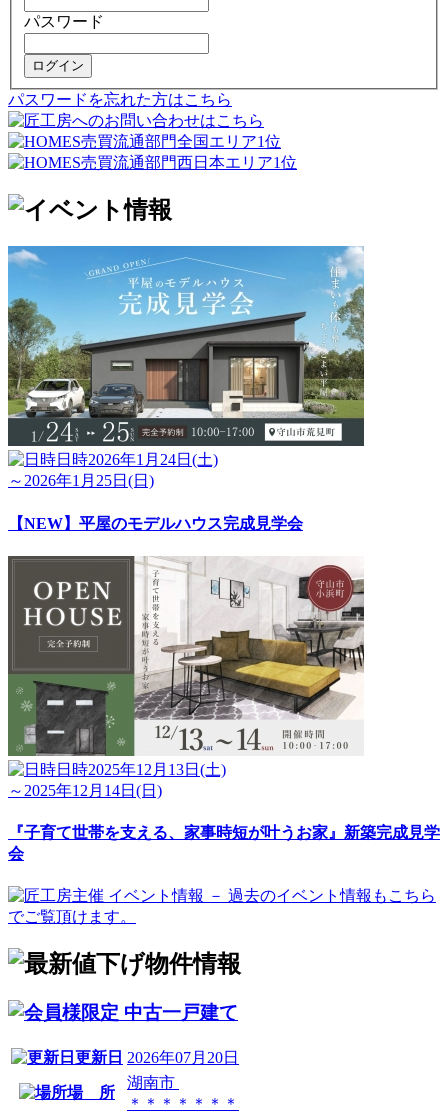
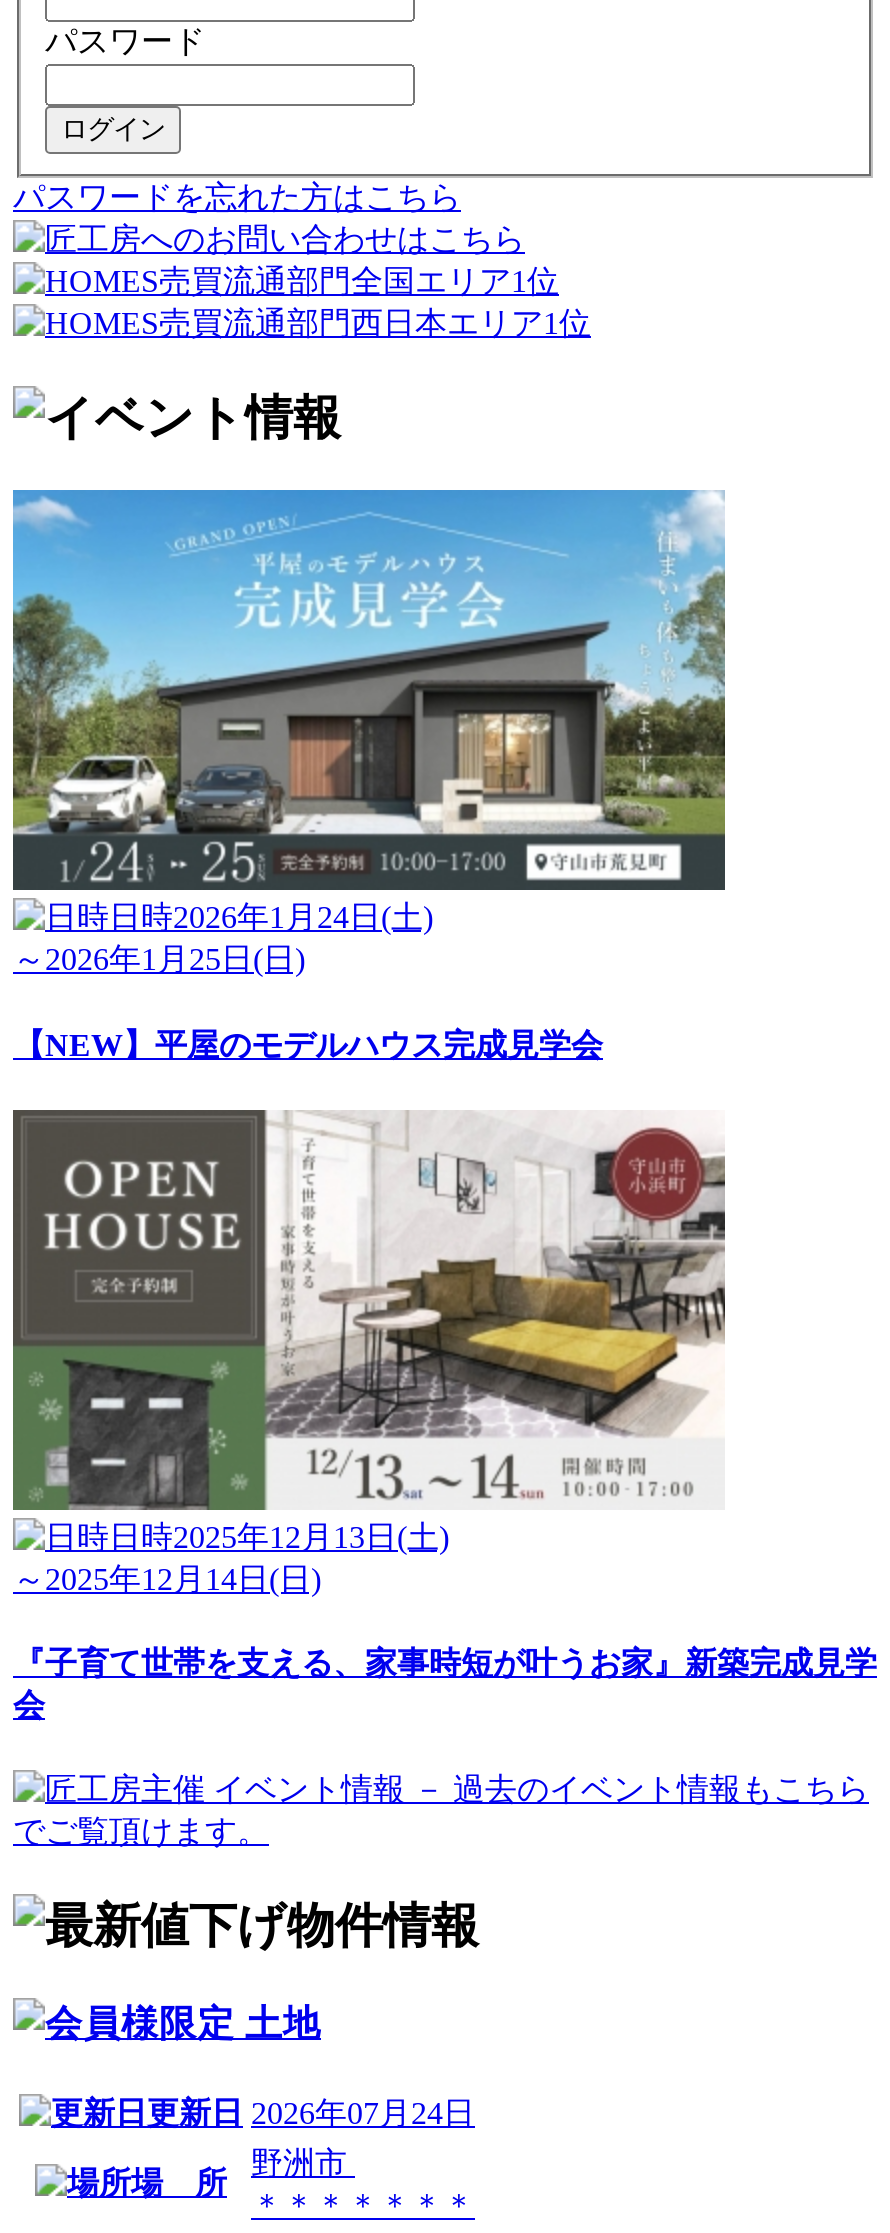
[119,1002,238,1023] 中古一戸建て -> [235,2002,321,2044] 土地
[75,1049,239,1066] 更新日 2026年07月20日 -> [147,2096,475,2130] 更新日 2026年07月24日
[127,1074,179,1091] 湖南市 -> [251,2146,355,2180] 野洲市

